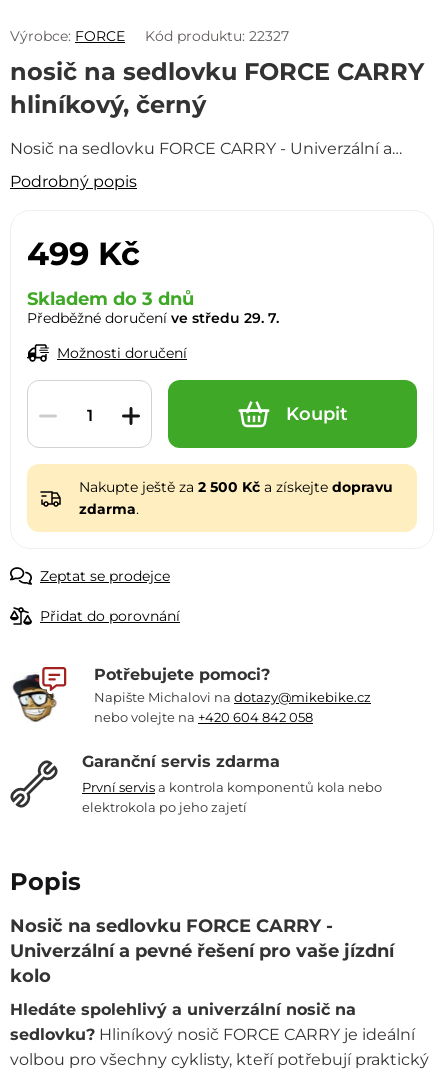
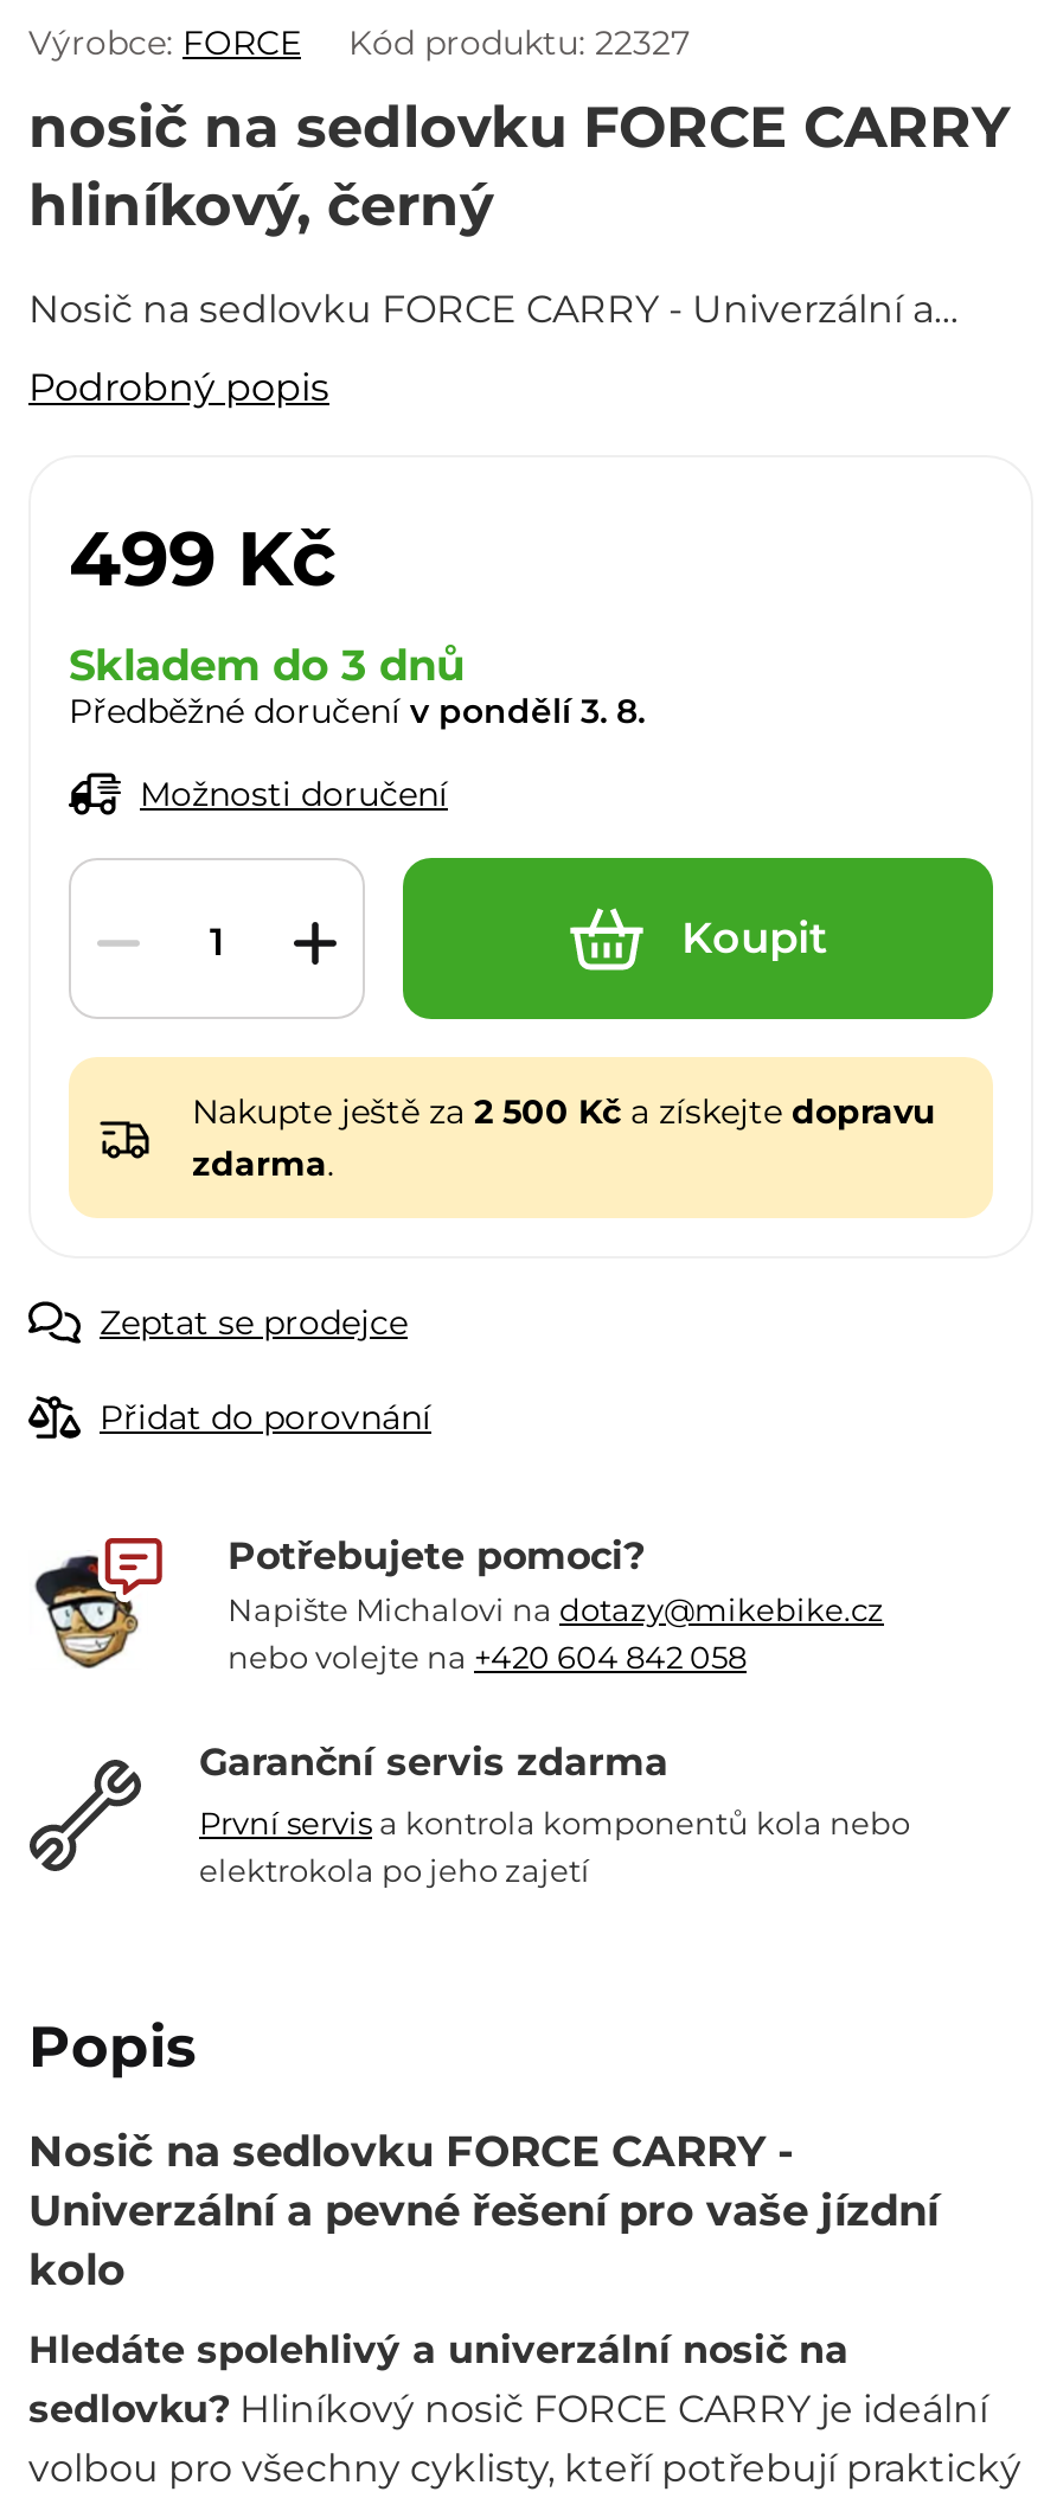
[27,309,279,327] Předběžné doručení ve středu 29. 7. -> [69,690,645,732] Předběžné doručení v pondělí 3. 8.

